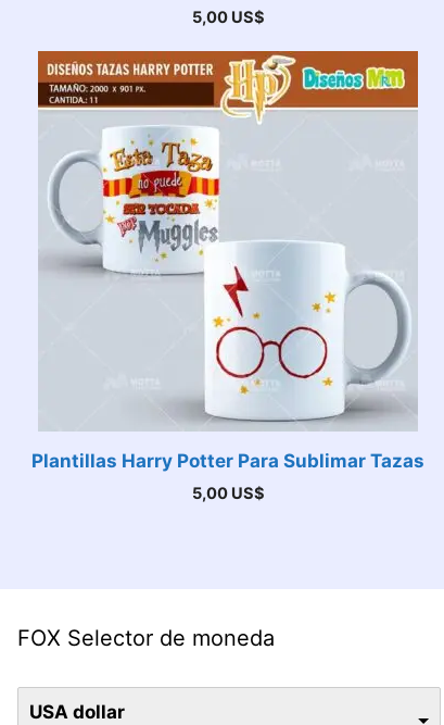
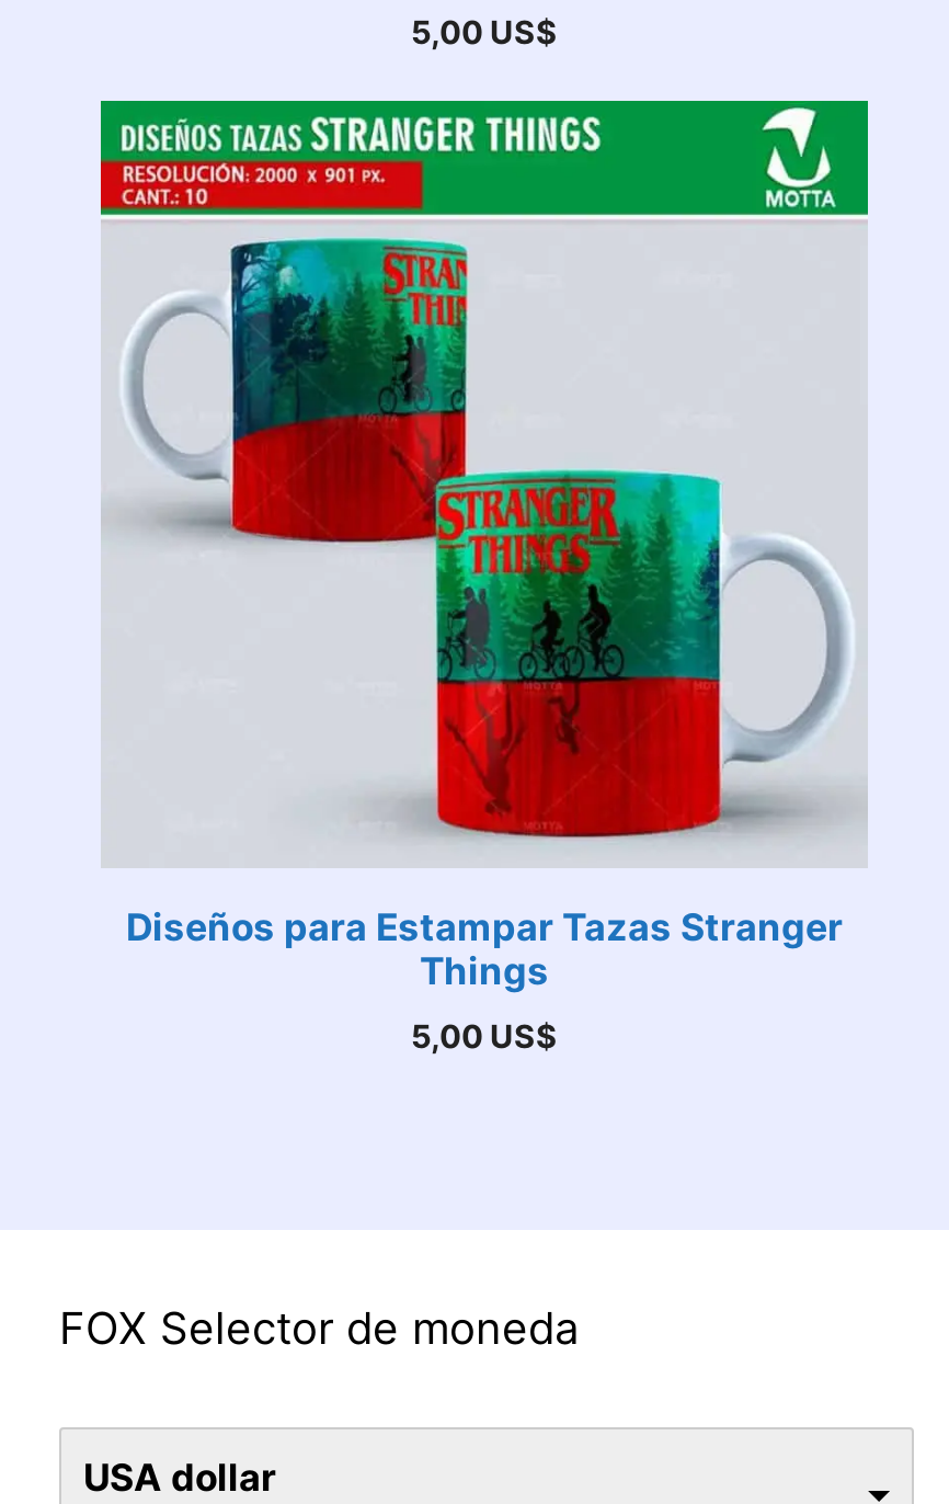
[31,50,424,472] [image] | Plantillas Harry Potter Para Sublimar Tazas -> [99,99,870,993] [image] | Diseños para Estampar Tazas Stranger | Things

